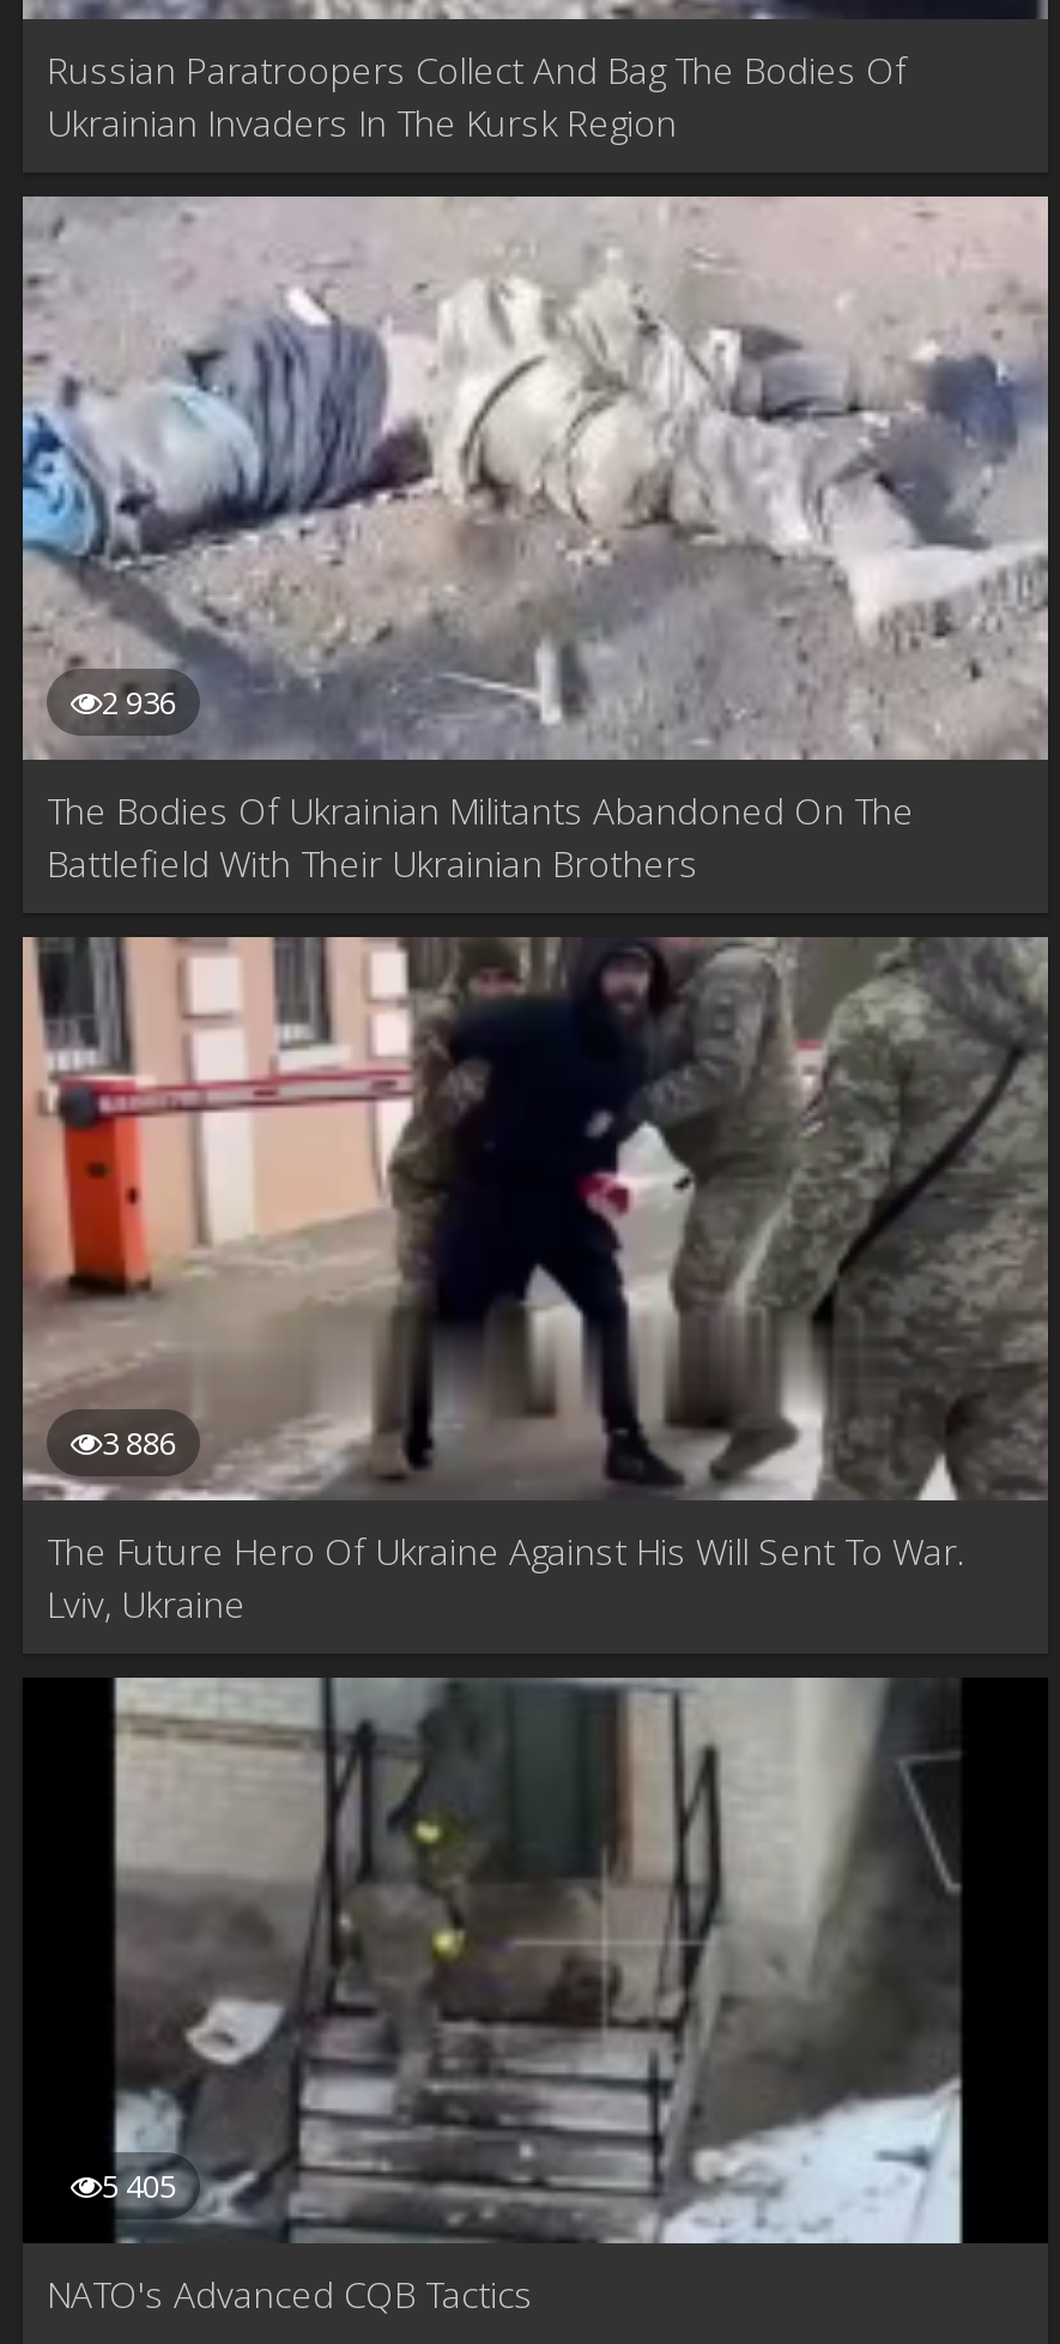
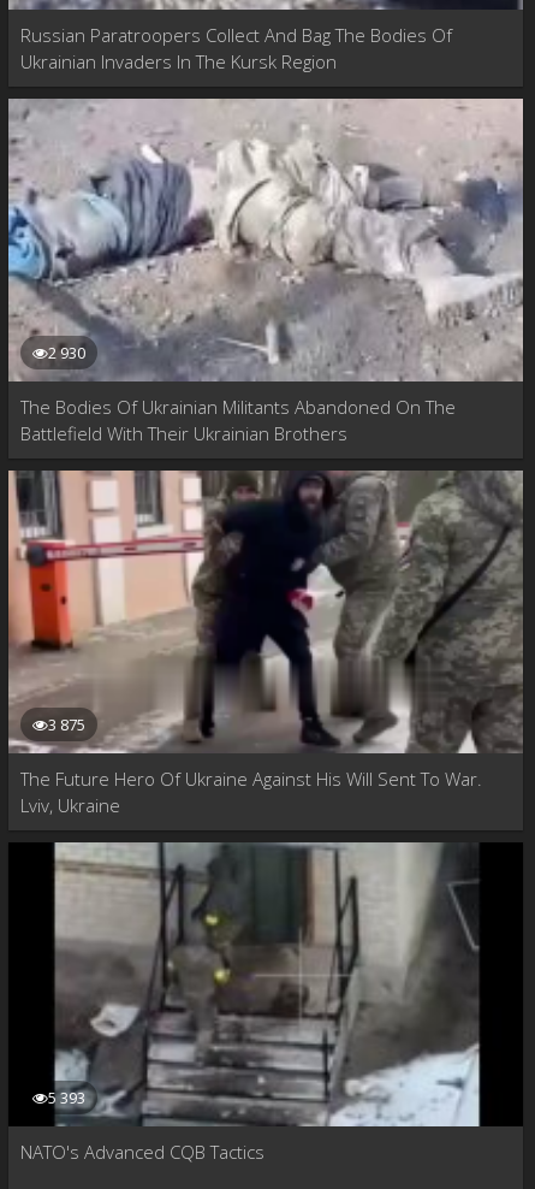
[102,681,176,724] 2 936 -> [48,342,85,363] 2 930
[102,1422,176,1465] 3 886 -> [48,714,85,736] 3 875
[102,2164,176,2207] 5 405 -> [48,1086,85,1108] 5 393

